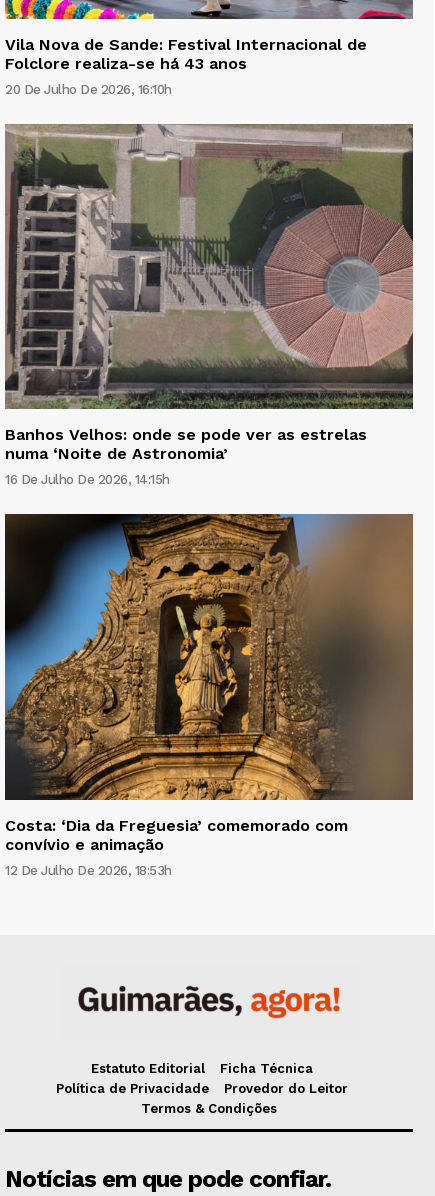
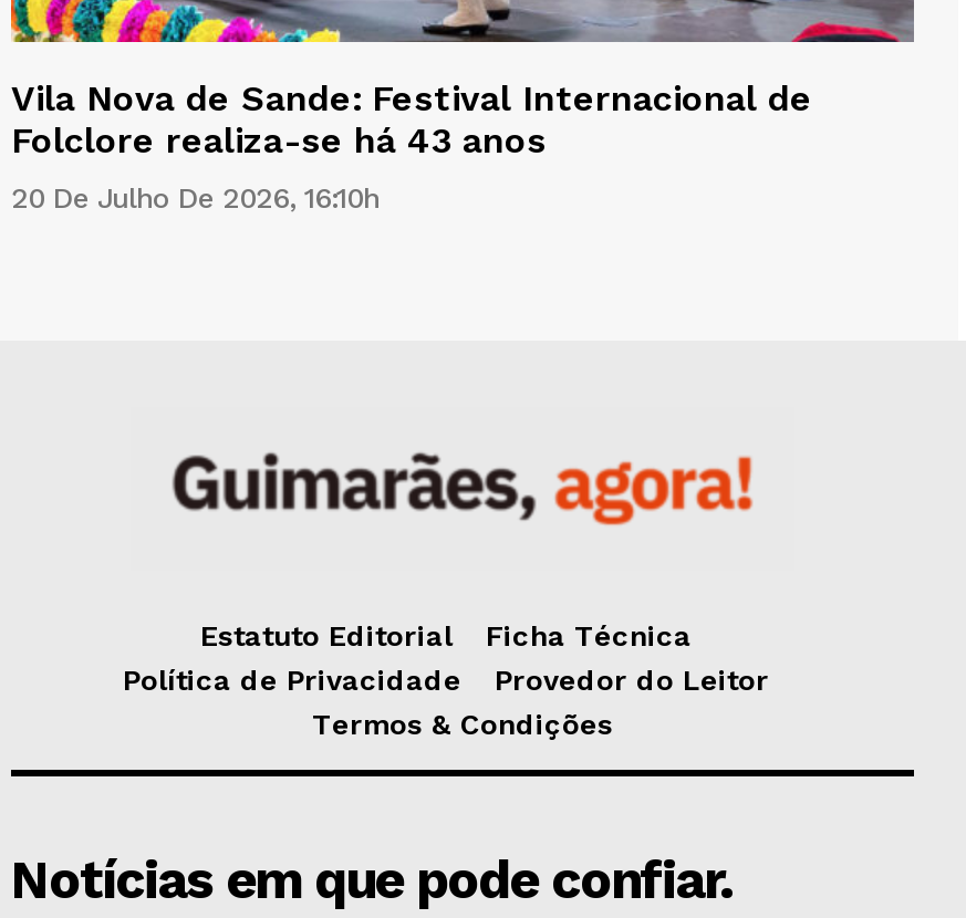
[4,123,413,487] [image] | Banhos Velhos: onde se pode ver as estrelas | numa ‘Noite de Astronomia’ | 16 De Julho De 2026, 14:15h -> none
[4,513,413,878] [image] | Costa: ‘Dia da Freguesia’ comemorado com | convívio e animação | 12 De Julho De 2026, 18:53h -> none

